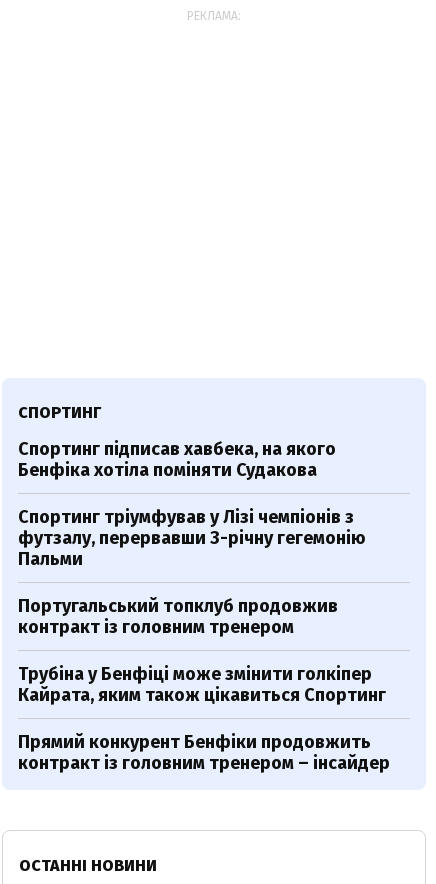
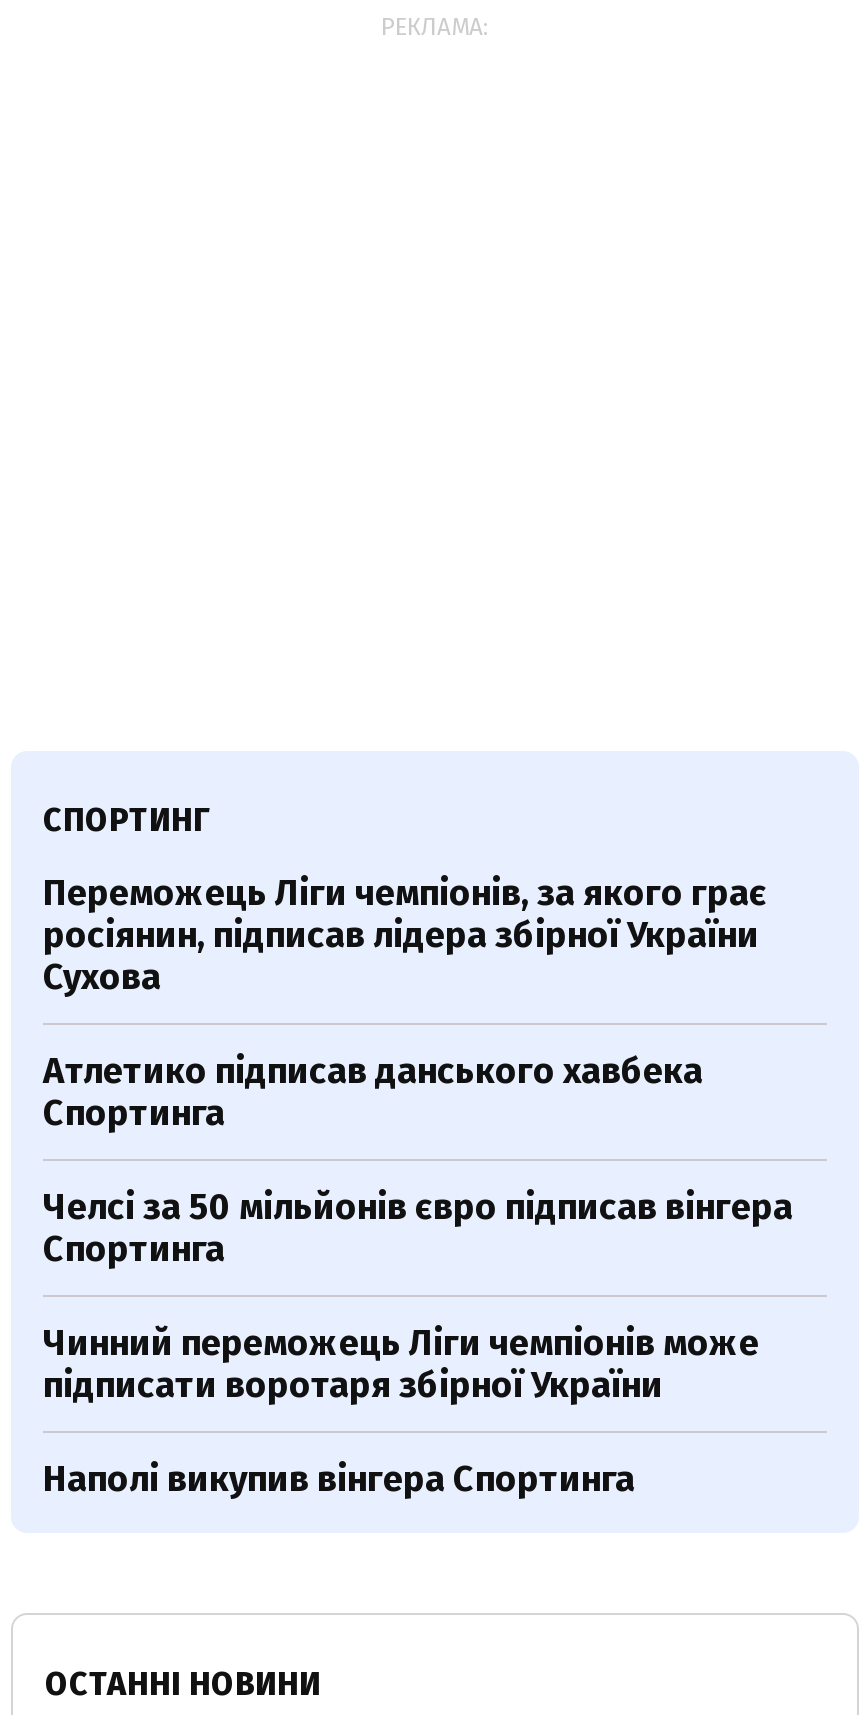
[18,438,336,481] Спортинг підписав хавбека, на якого | Бенфіка хотіла поміняти Судакова -> [43,872,767,1000] Переможець Ліги чемпіонів, за якого грає | росіянин, підписав лідера збірної України | Сухова
[18,506,366,570] Спортинг тріумфував у Лізі чемпіонів з | футзалу, перервавши 3-річну гегемонію | Пальми -> [43,1050,703,1136] Атлетико підписав данського хавбека | Спортинга
[18,595,338,638] Португальський топклуб продовжив | контракт із головним тренером -> [43,1186,793,1272] Челсі за 50 мільйонів євро підписав вінгера | Спортинга
[18,663,386,706] Трубіна у Бенфіці може змінити голкіпер | Кайрата, яким також цікавиться Спортинг -> [43,1322,759,1408] Чинний переможець Ліги чемпіонів може | підписати воротаря збірної України
[18,731,390,774] Прямий конкурент Бенфіки продовжить | контракт із головним тренером – інсайдер -> [43,1458,635,1502] Наполі викупив вінгера Спортинга

